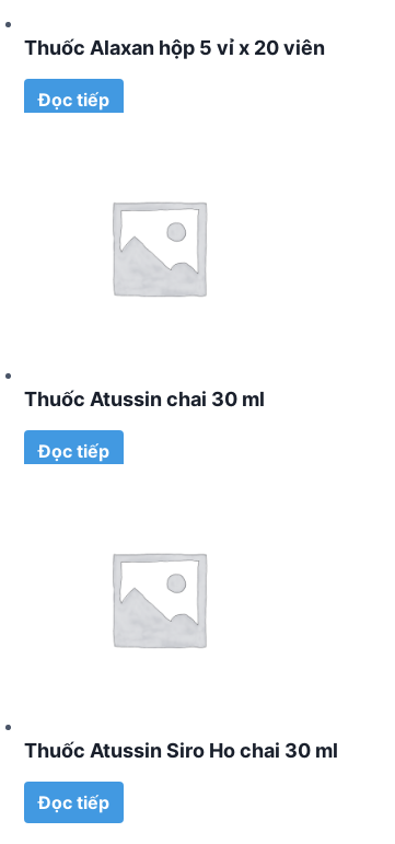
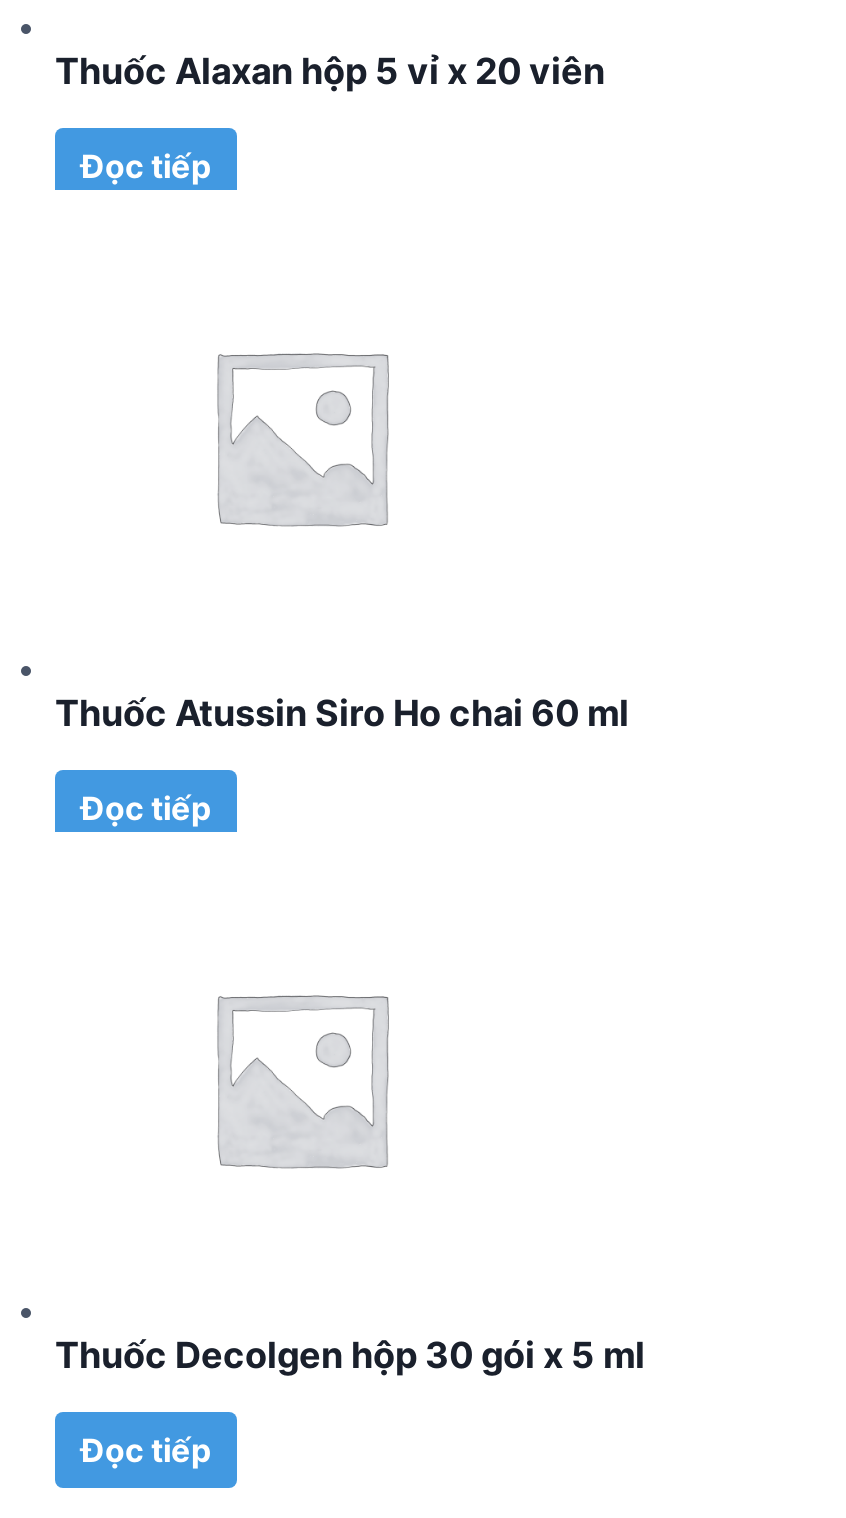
[24,388,265,411] Thuốc Atussin chai 30 ml -> [55,692,629,734] Thuốc Atussin Siro Ho chai 60 ml
[24,739,338,762] Thuốc Atussin Siro Ho chai 30 ml -> [55,1334,645,1376] Thuốc Decolgen hộp 30 gói x 5 ml

